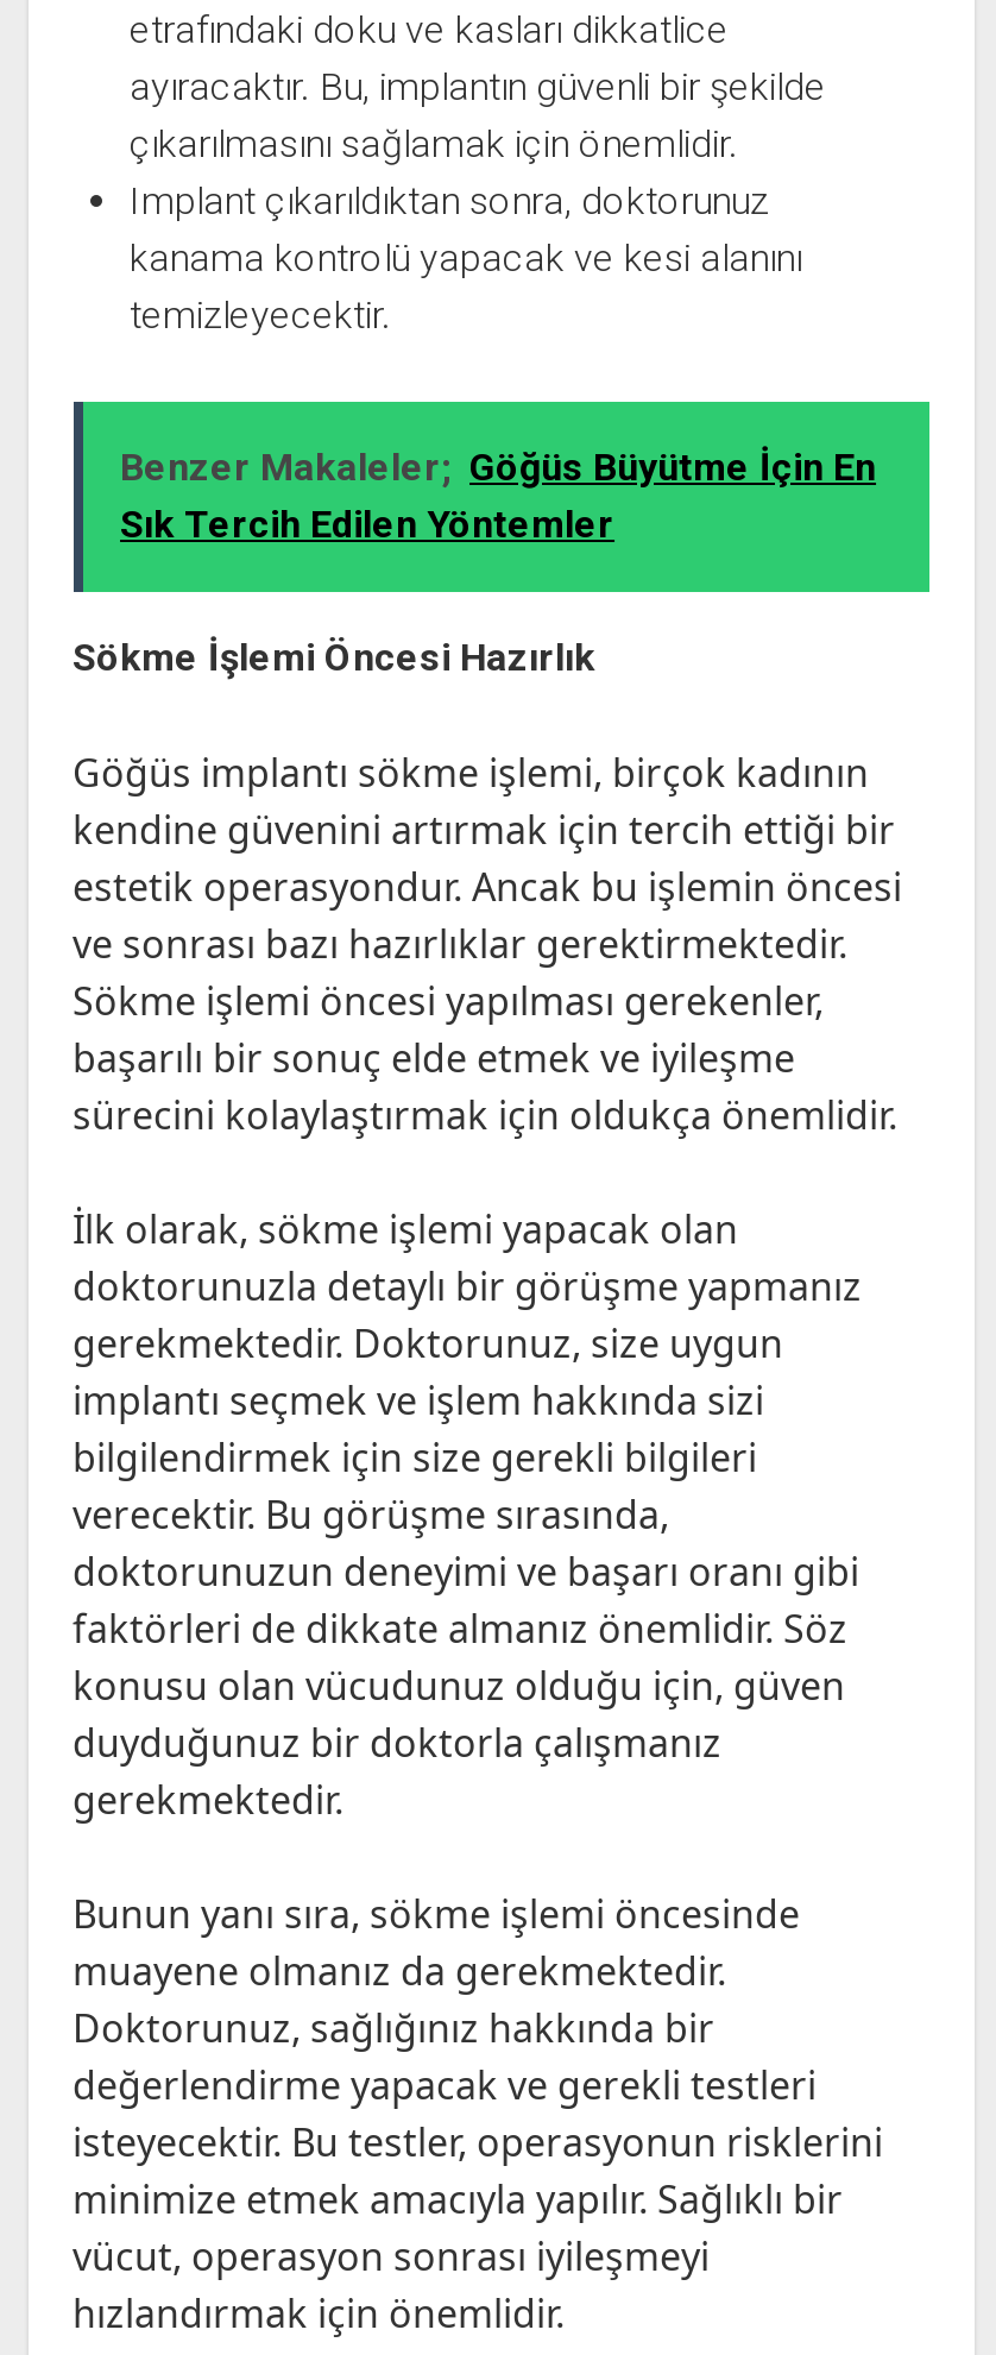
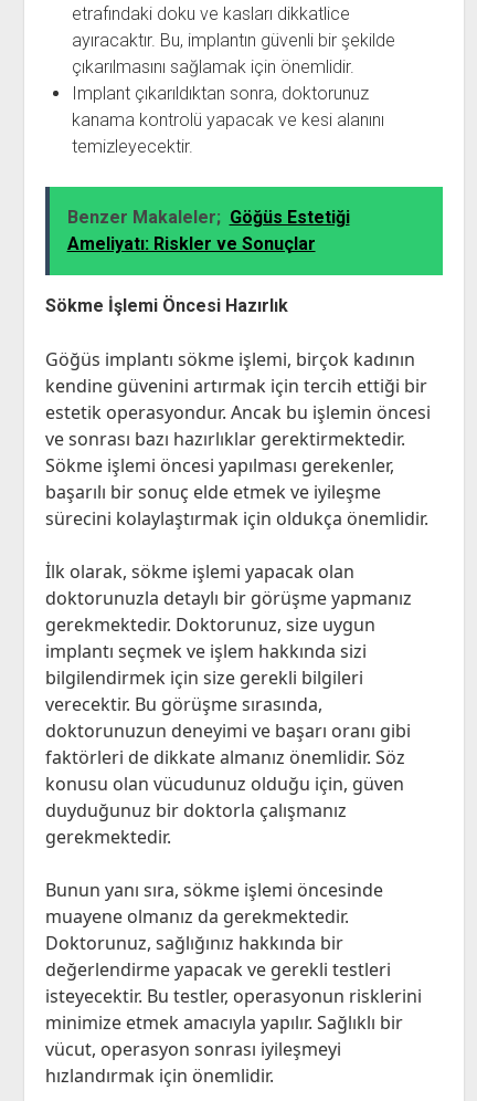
[120,444,876,546] Benzer Makaleler; Göğüs Büyütme İçin En | Sık Tercih Edilen Yöntemler -> [67,206,349,254] Benzer Makaleler; Göğüs Estetiği | Ameliyatı: Riskler ve Sonuçlar

